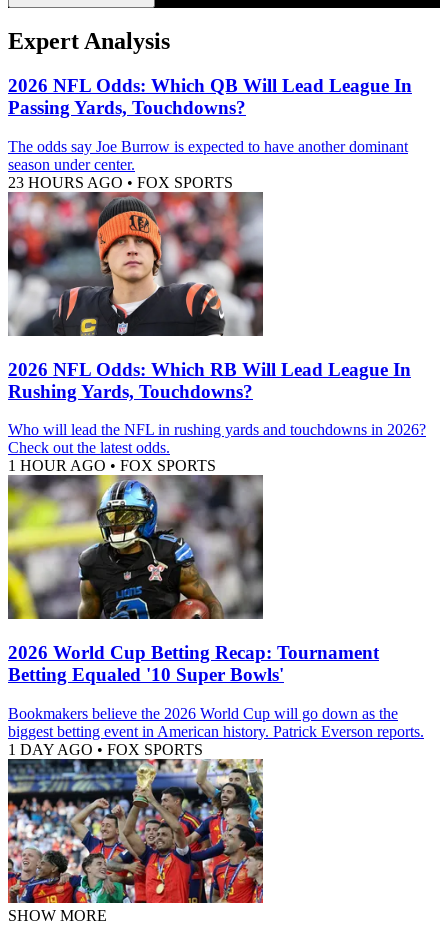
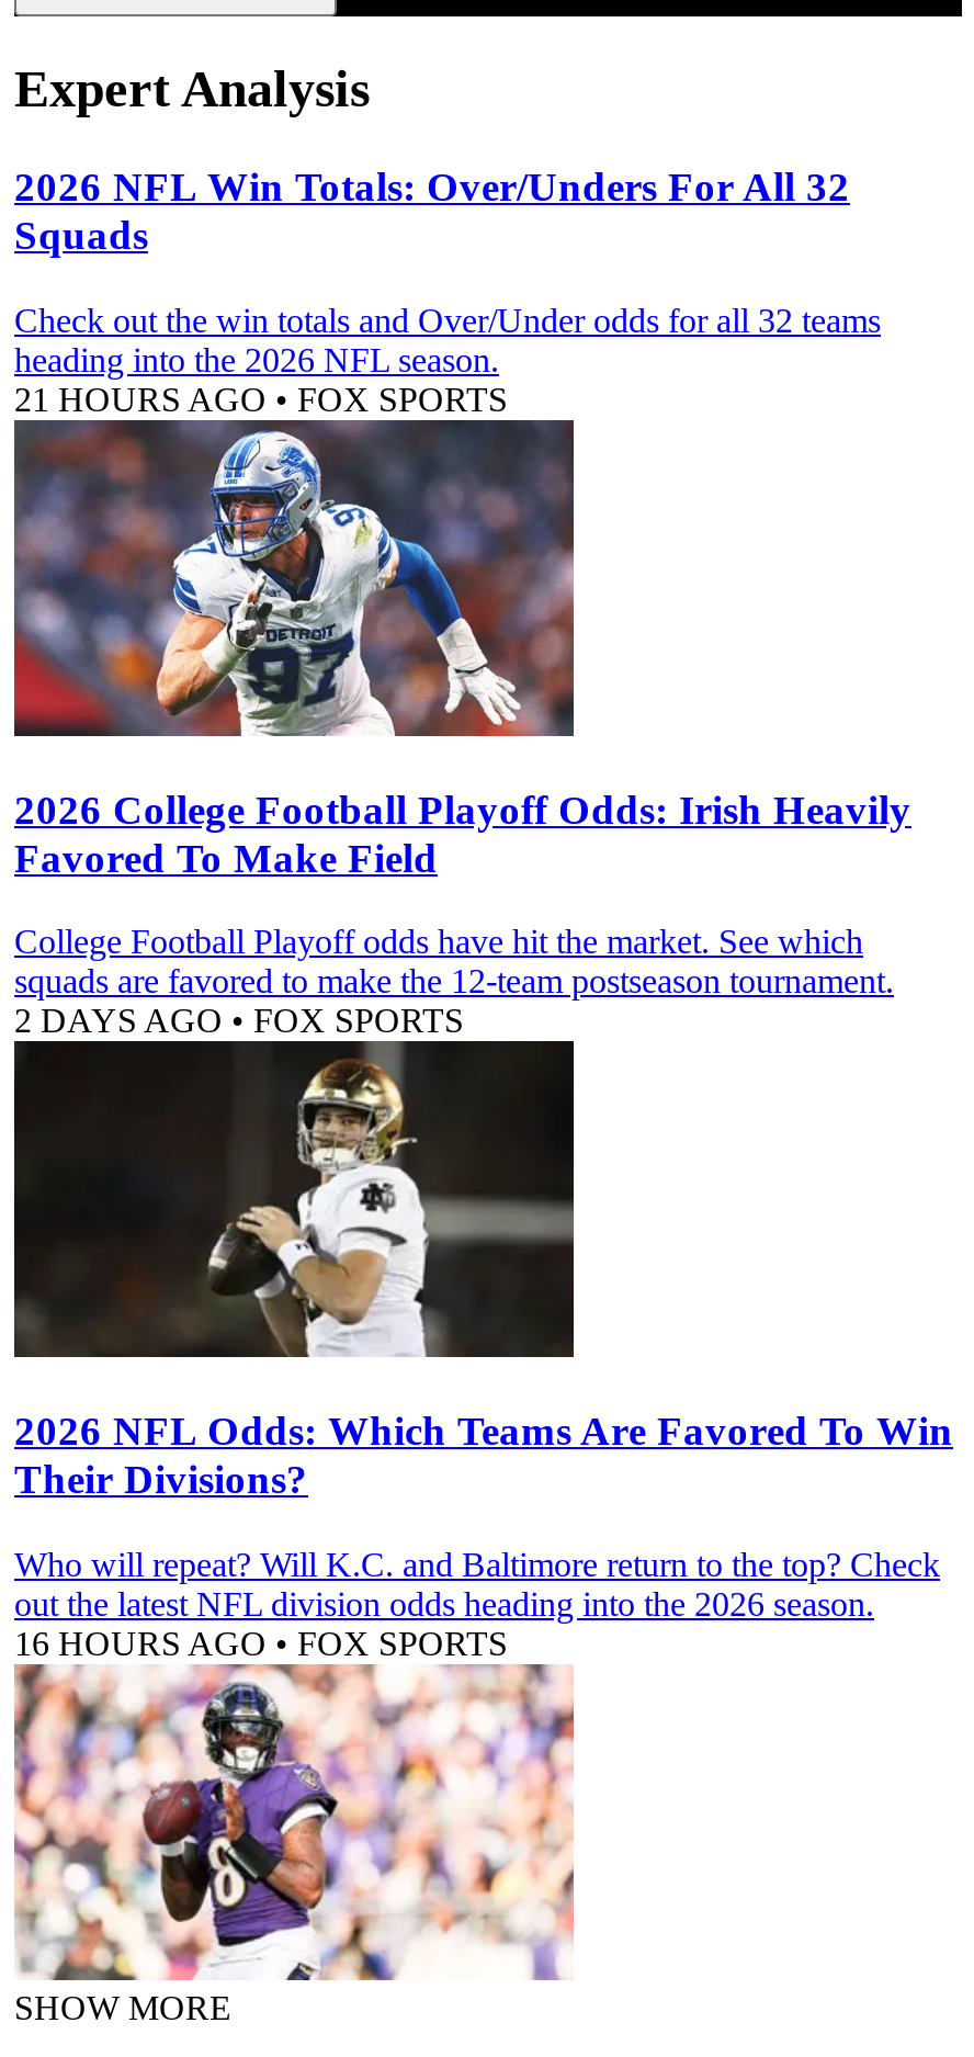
[8,75,412,118] 2026 NFL Odds: Which QB Will Lead League In | Passing Yards, Touchdowns? -> [14,164,850,258] 2026 NFL Win Totals: Over/Unders For All 32 | Squads
[8,138,408,191] The odds say Joe Burrow is expected to have another dominant | season under center. | 23 HOURS AGO • FOX SPORTS -> [14,301,881,418] Check out the win totals and Over/Under odds for all 32 teams | heading into the 2026 NFL season. | 21 HOURS AGO • FOX SPORTS
[7,192,411,402] [image] | 2026 NFL Odds: Which RB Will Lead League In | Rushing Yards, Touchdowns? -> [12,422,911,880] [image] | 2026 College Football Playoff Odds: Irish Heavily | Favored To Make Field
[8,421,426,474] Who will lead the NFL in rushing yards and touchdowns in 2026? | Check out the latest odds. | 1 HOUR AGO • FOX SPORTS -> [14,923,894,1040] College Football Playoff odds have hit the market. See which | squads are favored to make the 12-team postseason tournament. | 2 DAYS AGO • FOX SPORTS
[7,475,379,685] [image] | 2026 World Cup Betting Recap: Tournament | Betting Equaled '10 Super Bowls' -> [12,1041,953,1502] [image] | 2026 NFL Odds: Which Teams Are Favored To Win | Their Divisions?
[8,705,424,758] Bookmakers believe the 2026 World Cup will go down as the | biggest betting event in American history. Patrick Everson reports. | 1 DAY AGO • FOX SPORTS -> [14,1545,940,1662] Who will repeat? Will K.C. and Baltimore return to the top? Check | out the latest NFL division odds heading into the 2026 season. | 16 HOURS AGO • FOX SPORTS
[7,758,264,904] [image] -> [14,1666,574,1982] [image]

